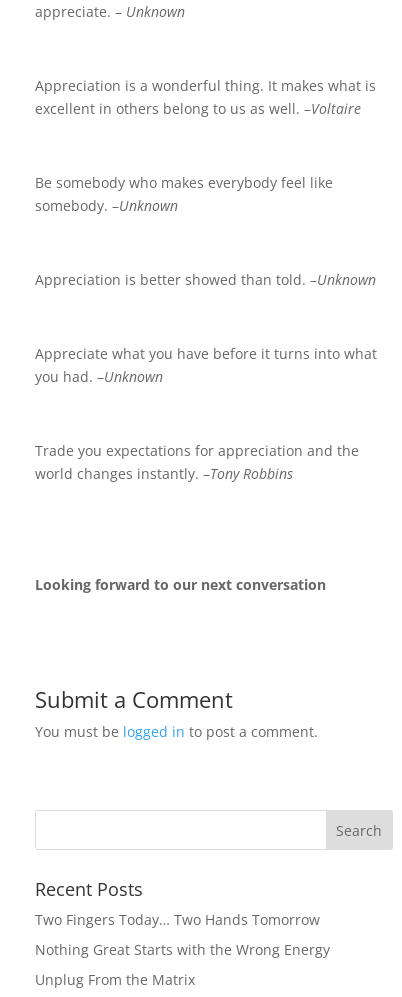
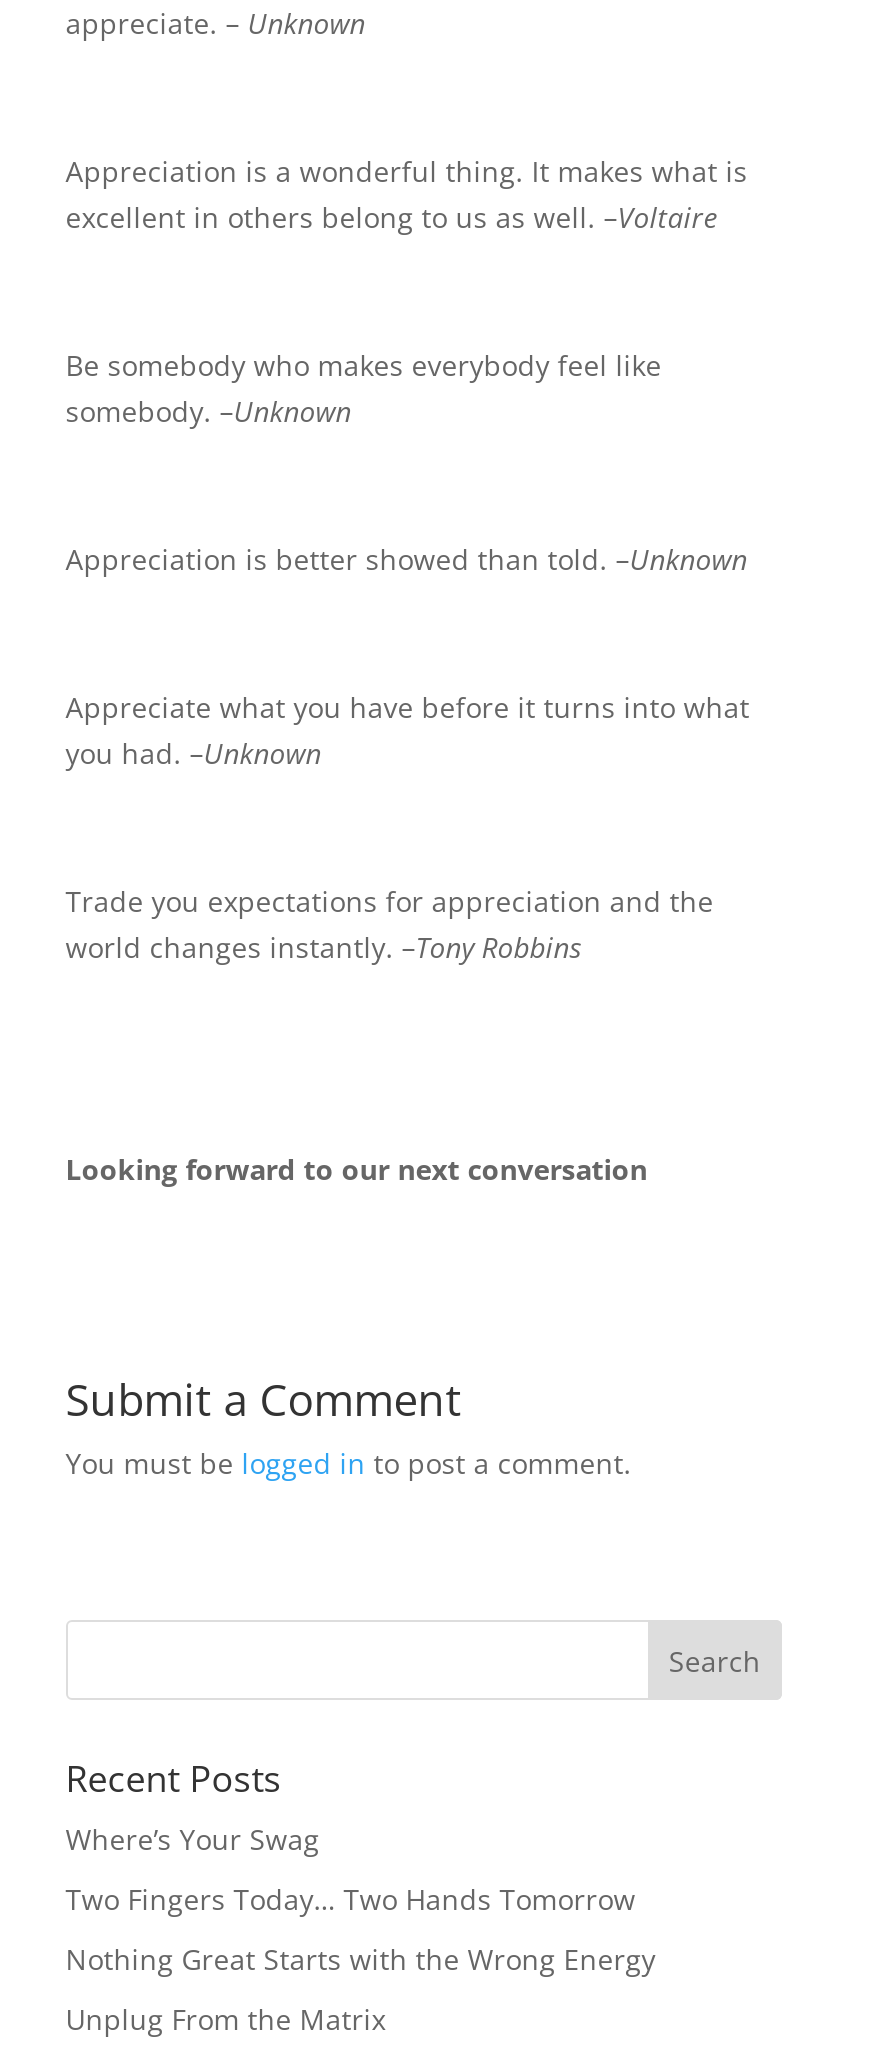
none -> [66,1820,320,1858] Where’s Your Swag

